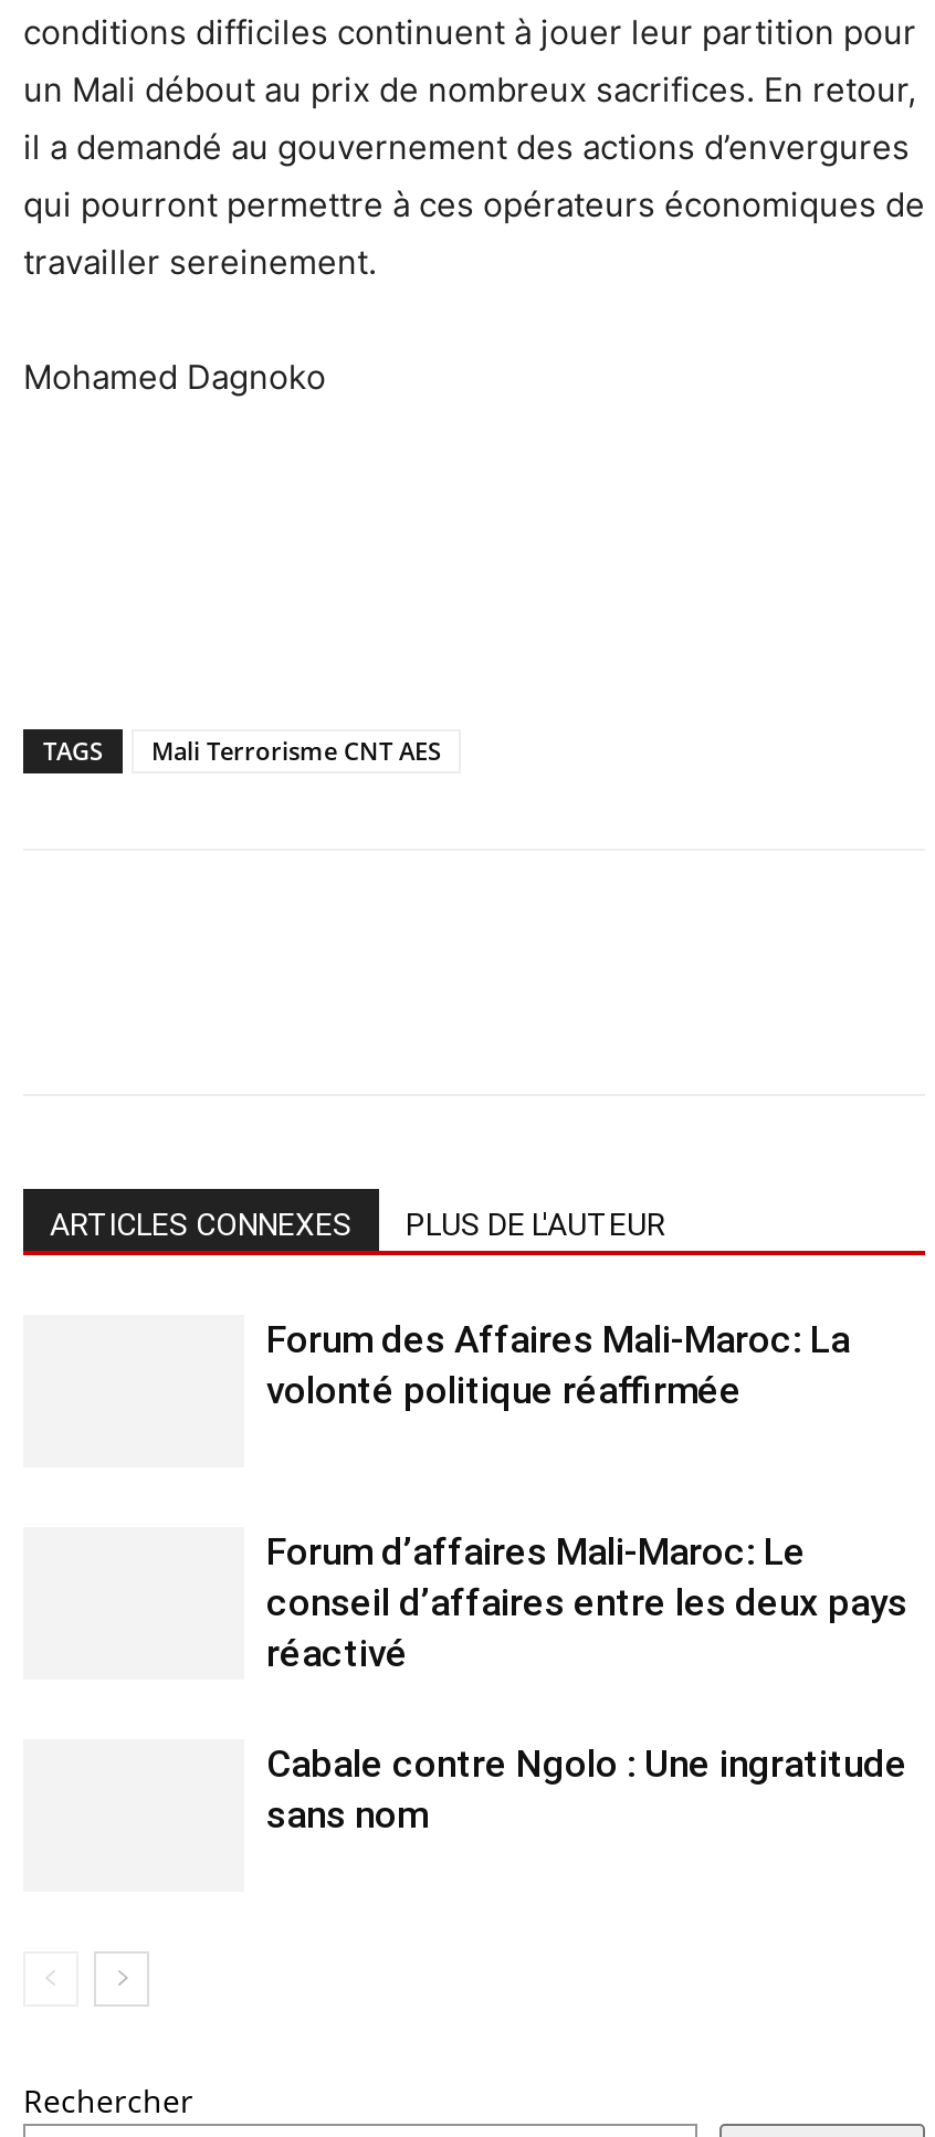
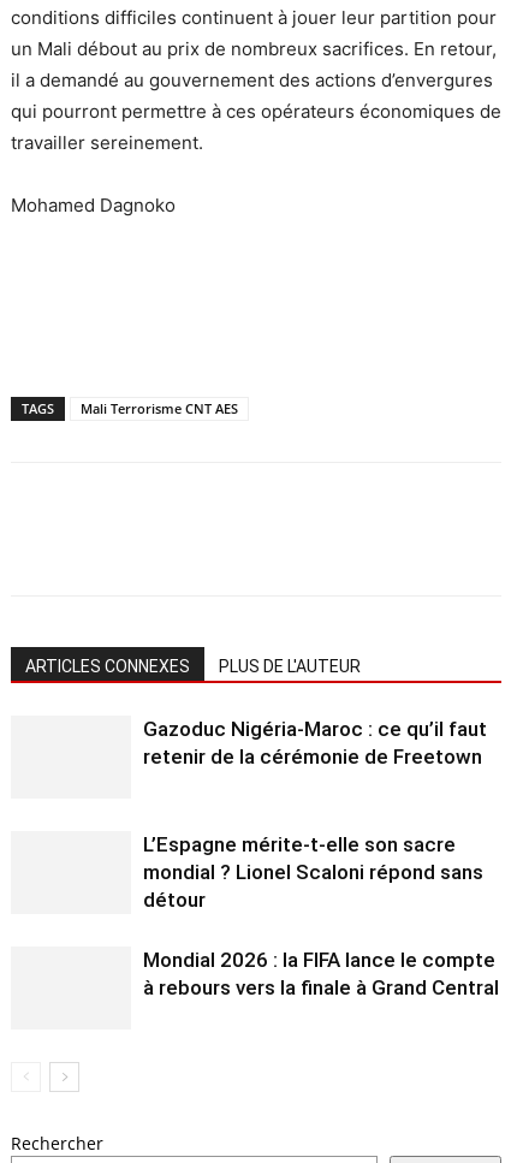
[266,1317,850,1412] Forum des Affaires Mali-Maroc: La | volonté politique réaffirmée -> [143,717,487,769] Gazoduc Nigéria-Maroc : ce qu’il faut | retenir de la cérémonie de Freetown
[266,1529,907,1675] Forum d’affaires Mali-Maroc: Le | conseil d’affaires entre les deux pays | réactivé -> [143,832,483,912] L’Espagne mérite-t-elle son sacre | mondial ? Lionel Scaloni répond sans | détour
[266,1741,907,1836] Cabale contre Ngolo : Une ingratitude | sans nom -> [143,948,499,999] Mondial 2026 : la FIFA lance le compte | à rebours vers la finale à Grand Central

